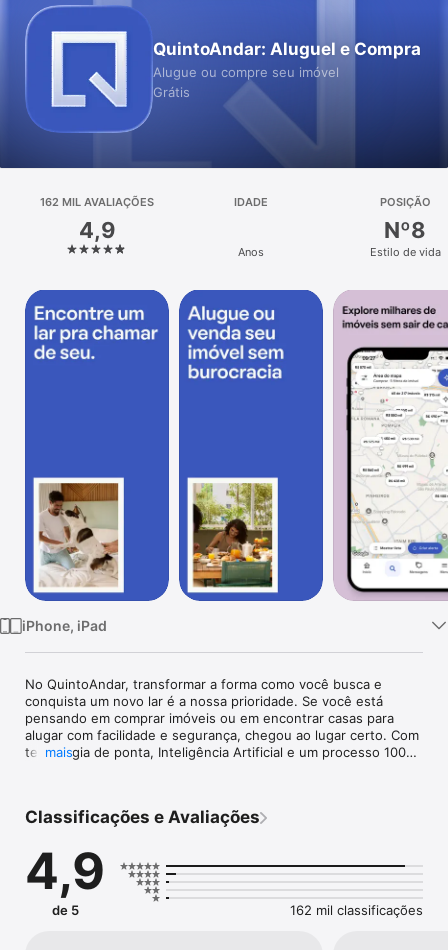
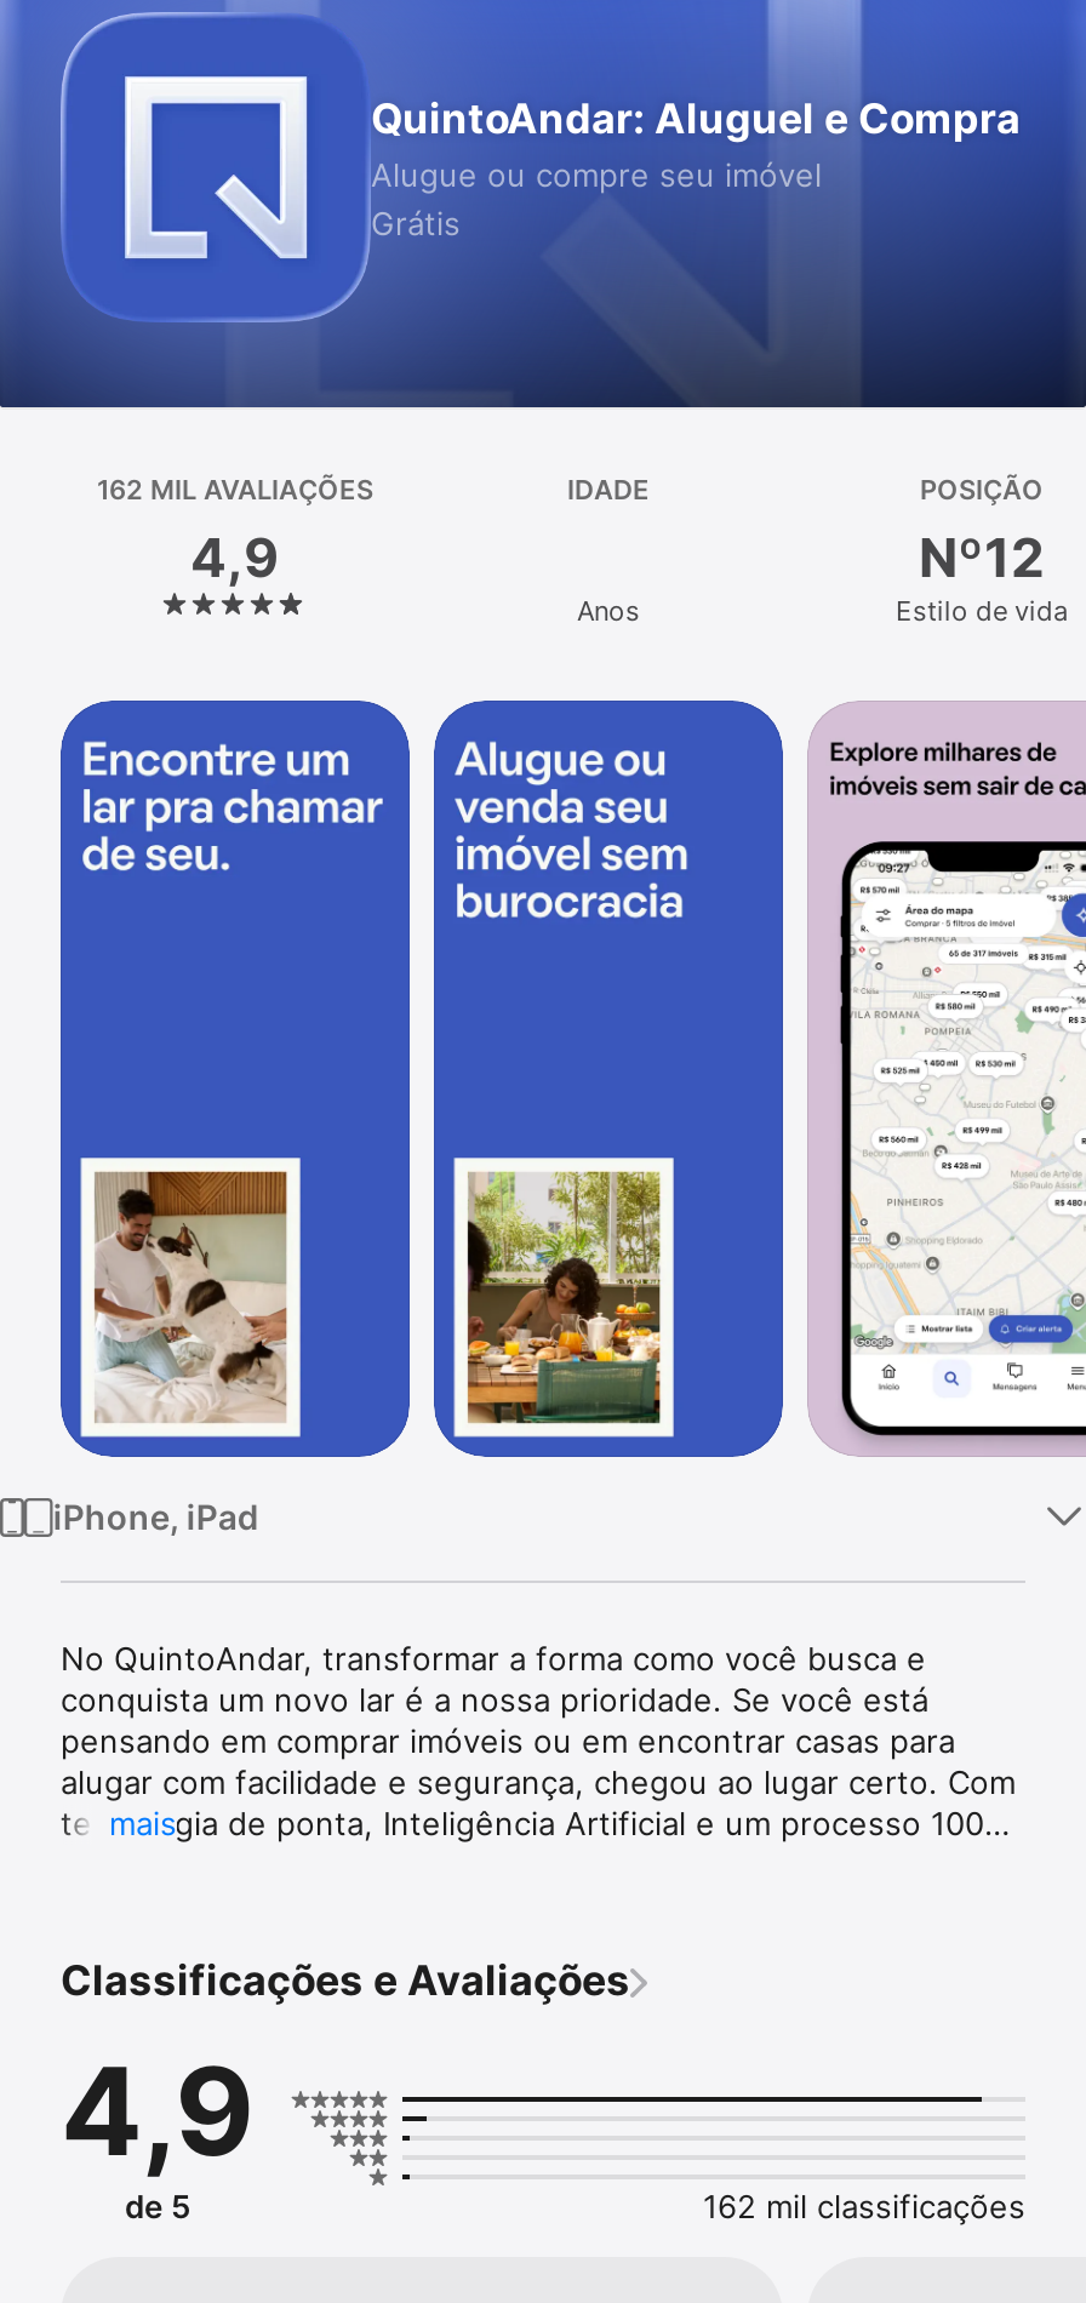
[384,217,426,243] Nº8 -> [919,526,1045,589] Nº12

